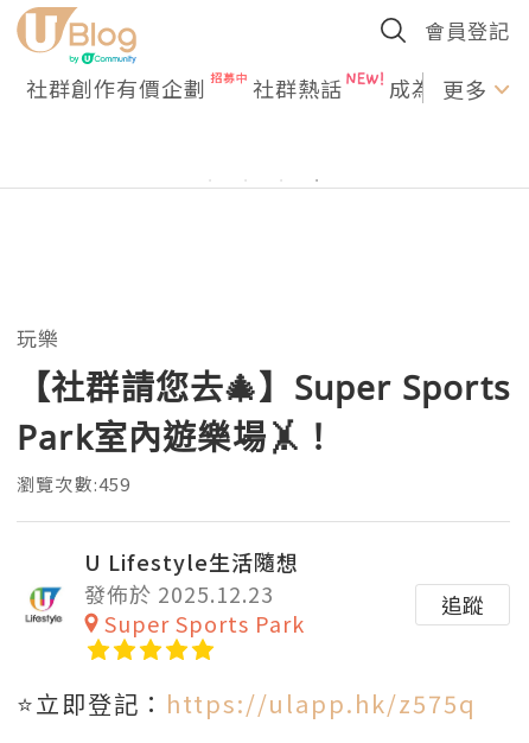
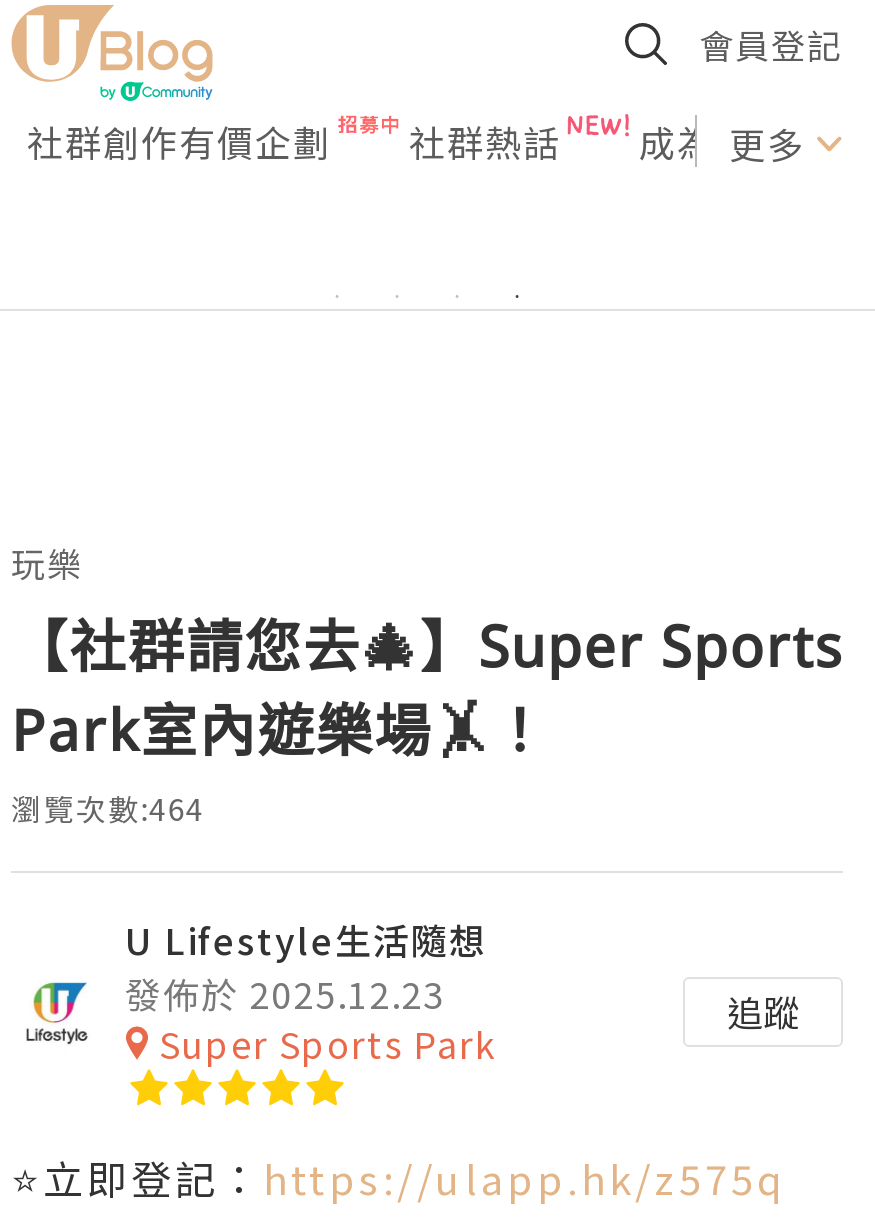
[17,471,131,496] 瀏覽次數:459 -> [11,787,204,829] 瀏覽次數:464

